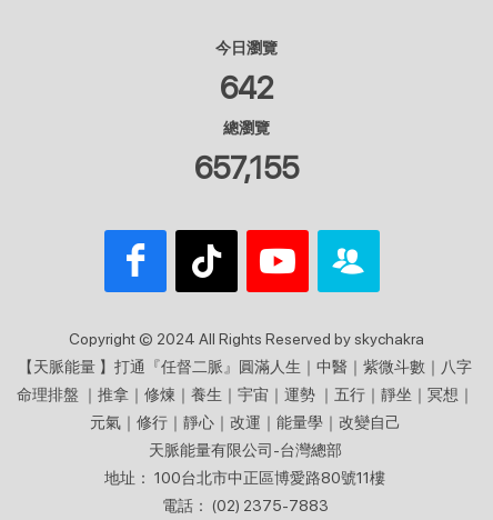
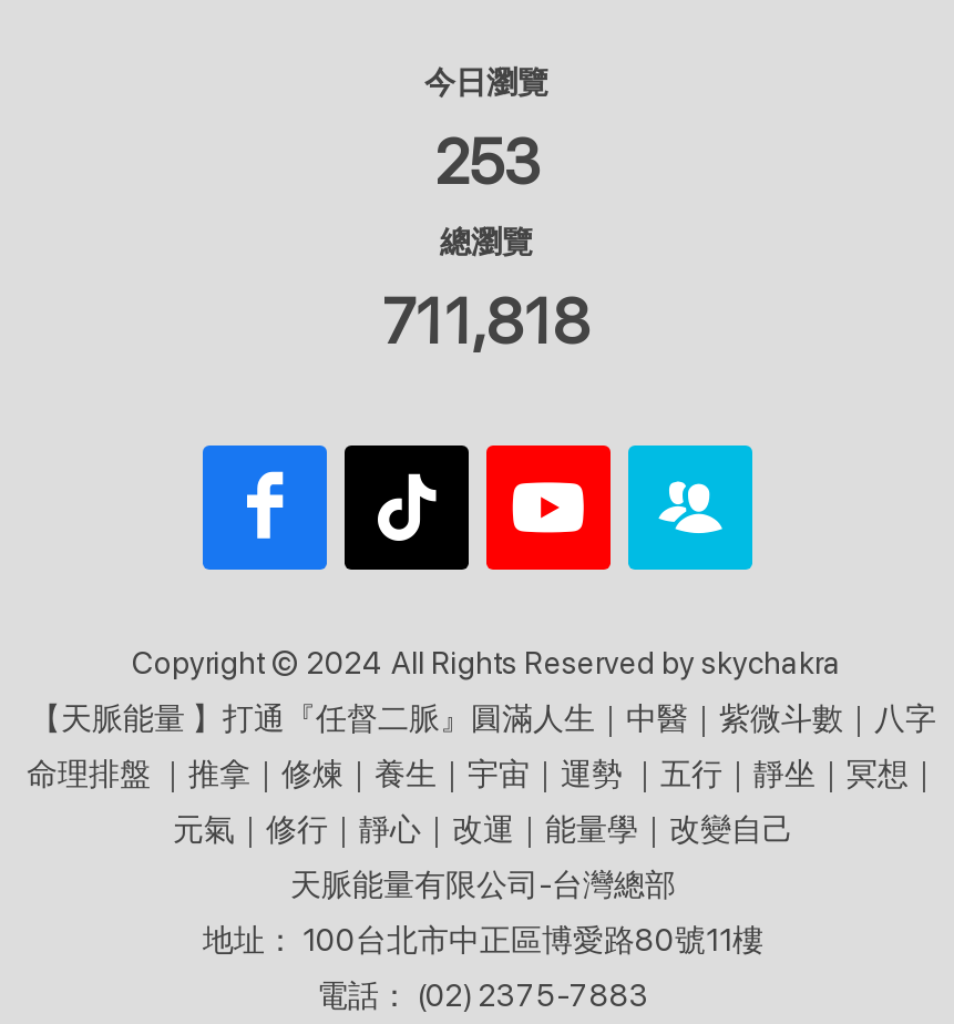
[220,69,273,107] 642 -> [434,125,538,200] 253
[194,149,299,187] 657,155 -> [382,284,591,360] 711,818

